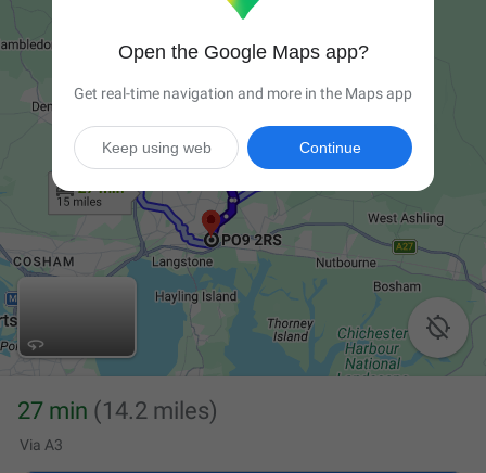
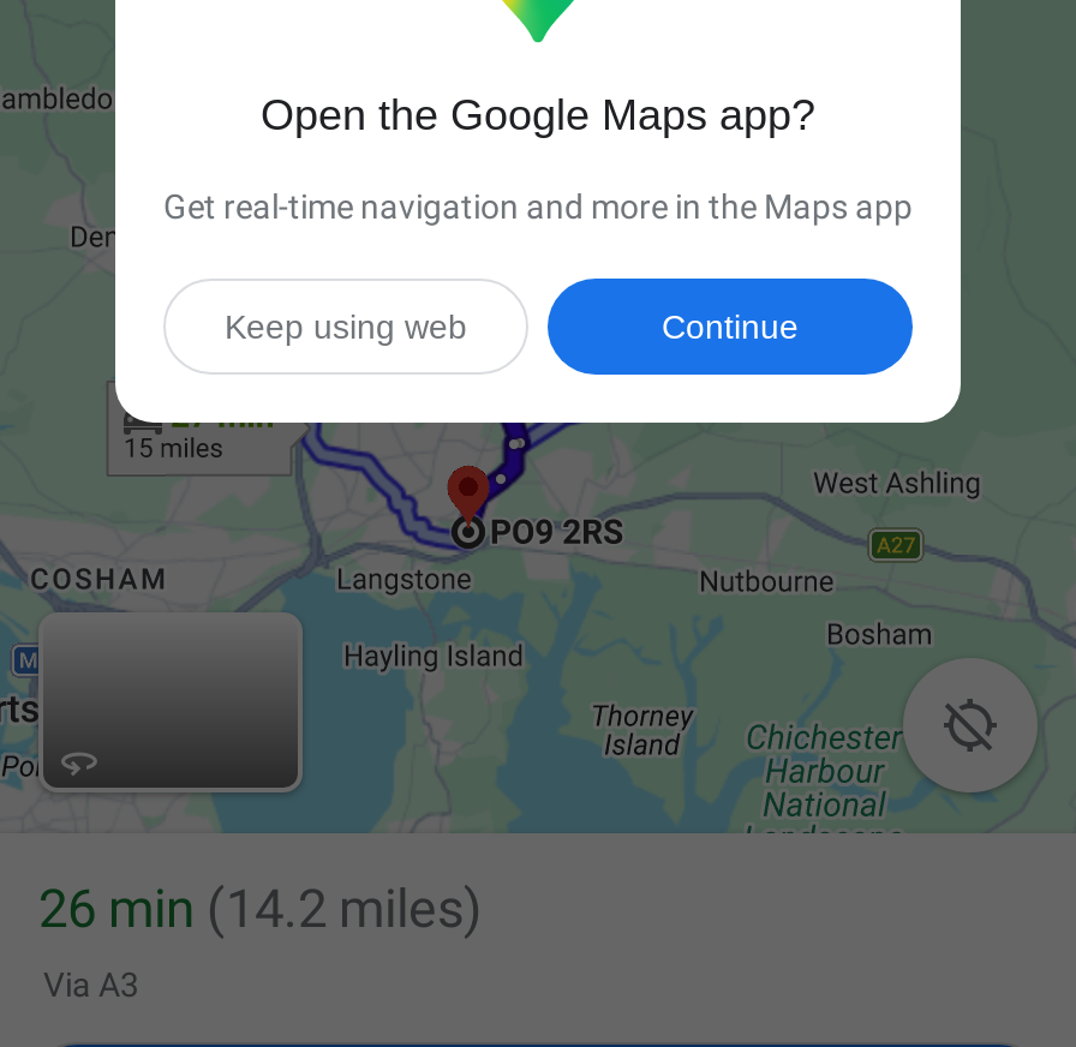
[17,397,218,424] 27 min (14.2 miles) -> [38,879,483,939] 26 min (14.2 miles)

